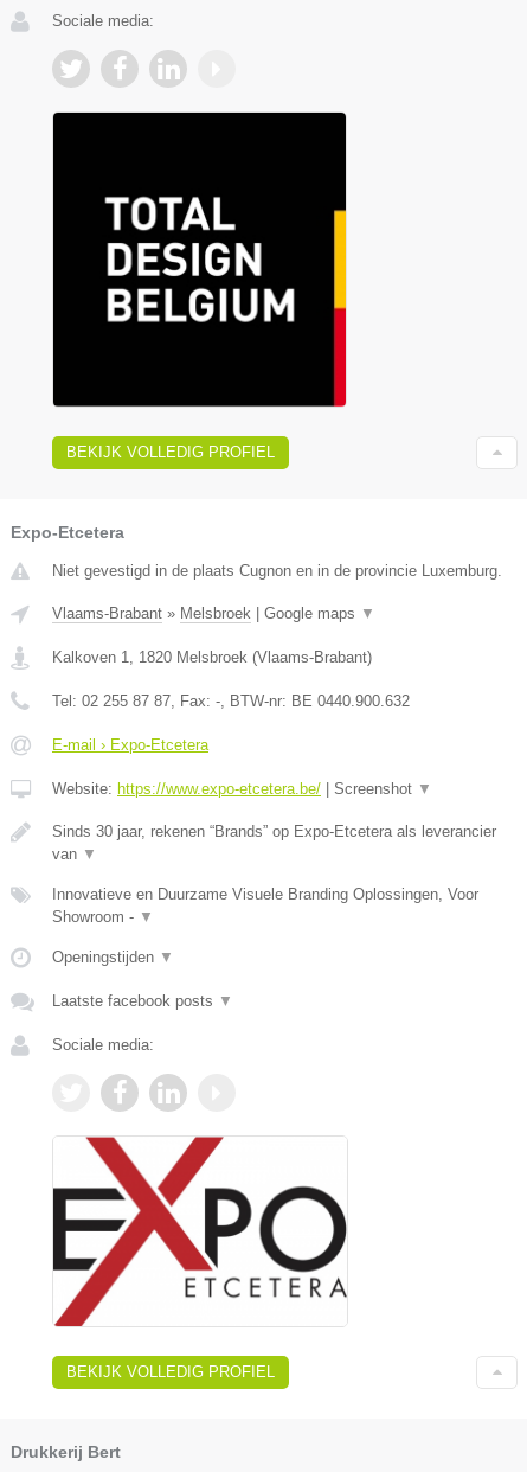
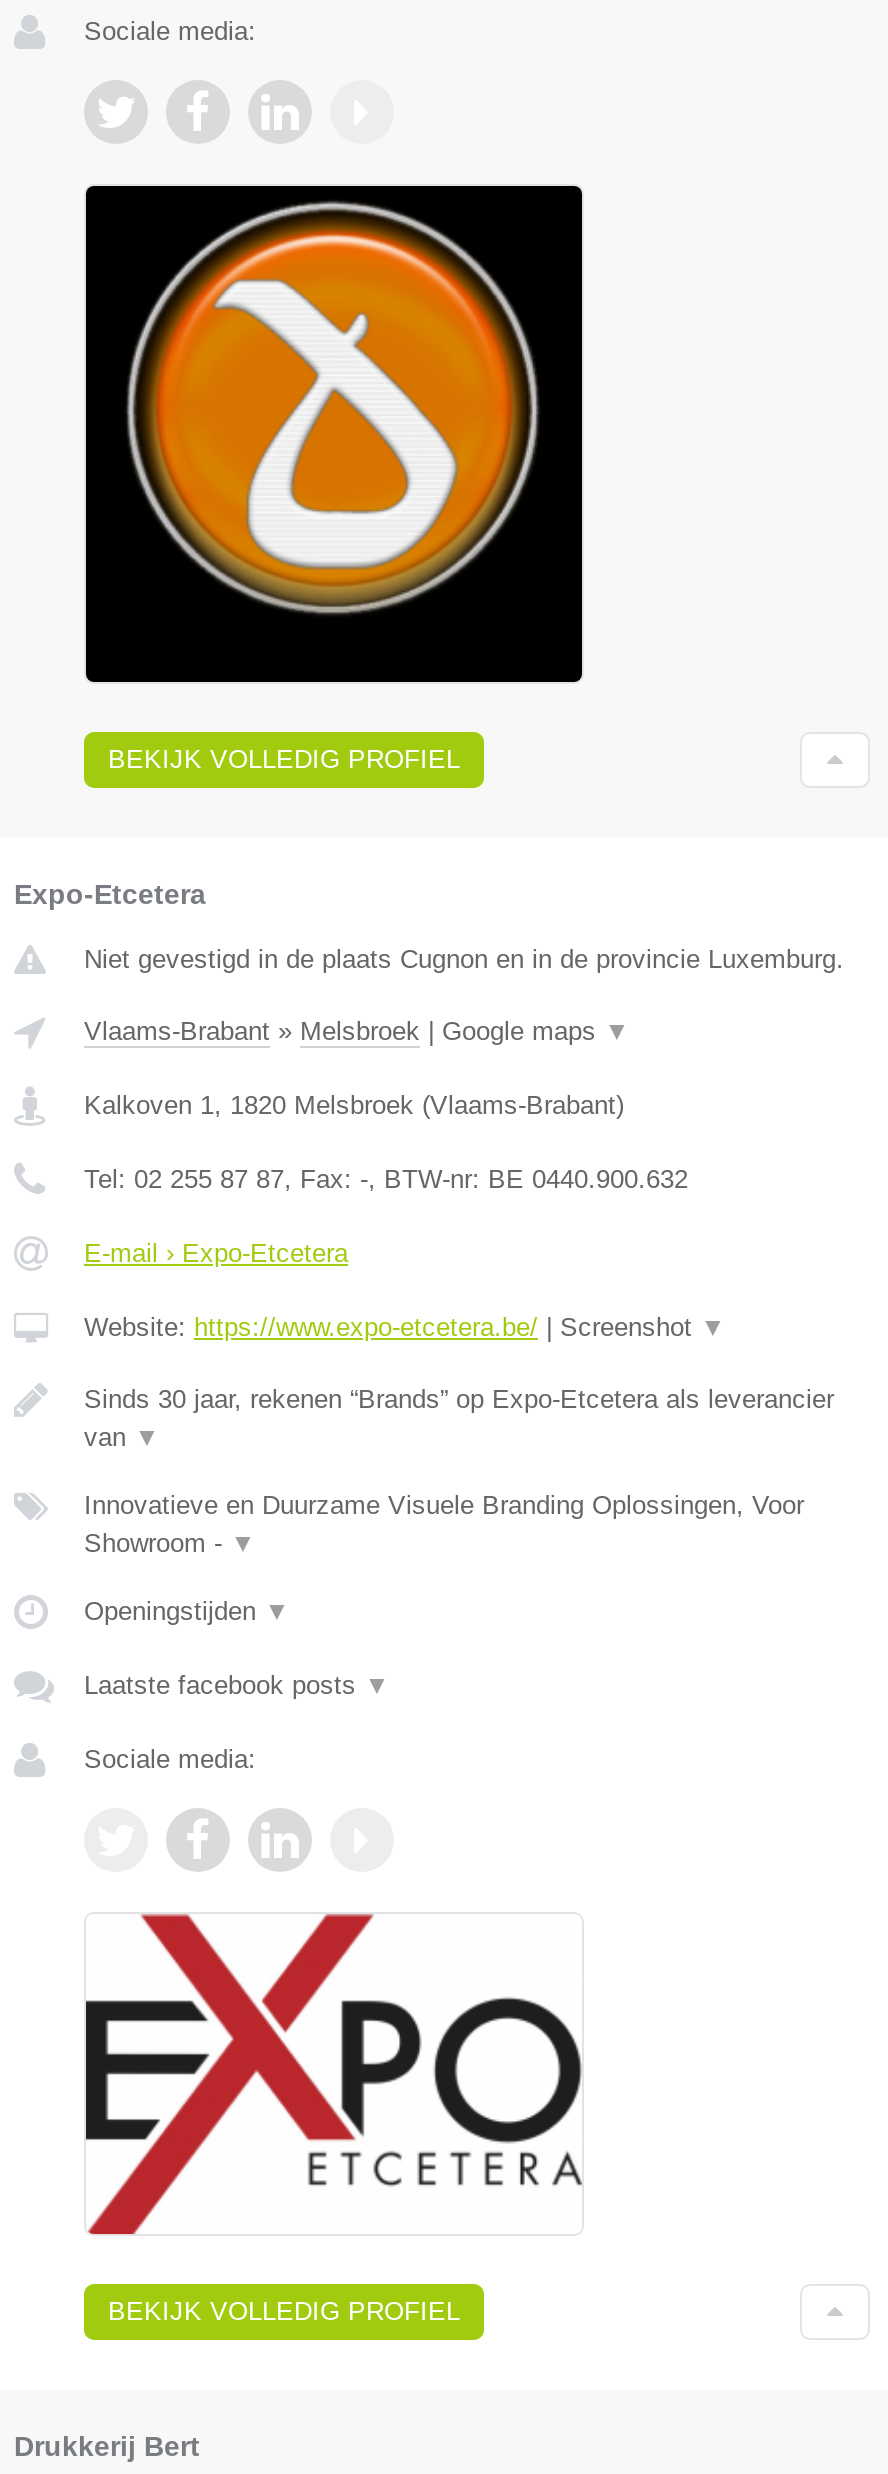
[60,122,347,408] [image] -> [96,200,584,684] [image]

